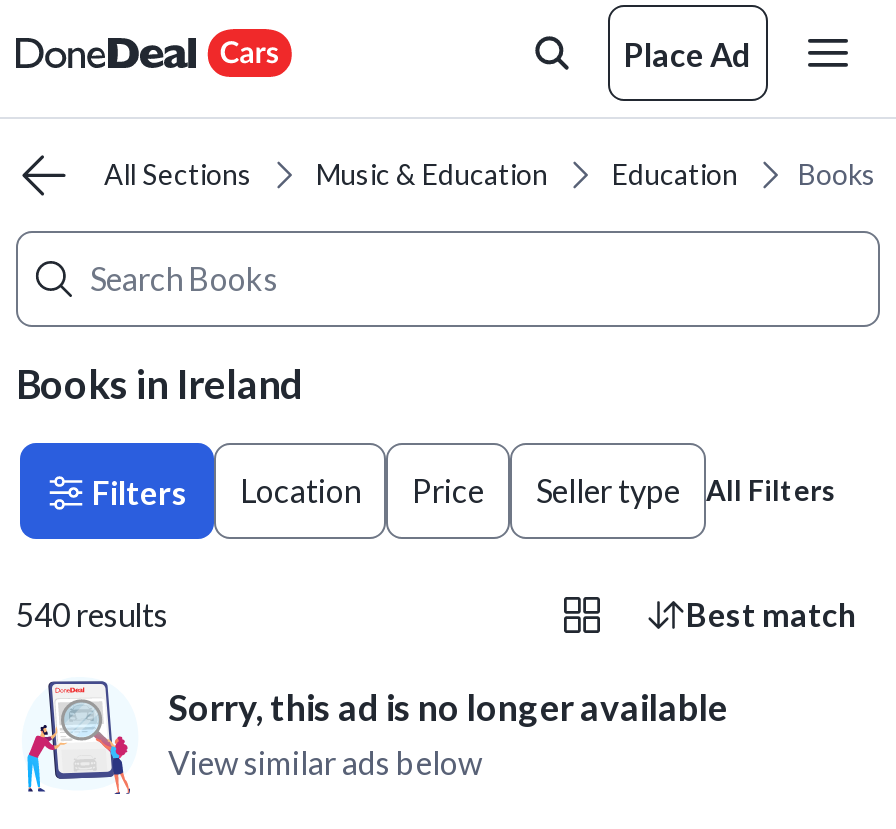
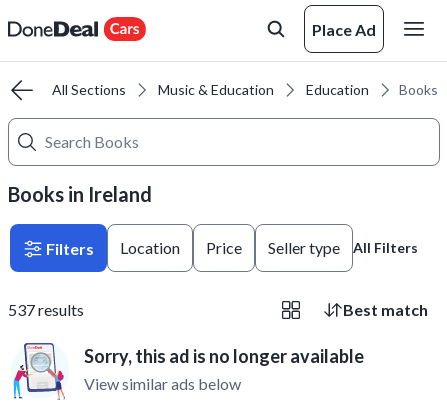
[16,595,168,633] 540 results -> [8,300,84,319] 537 results

